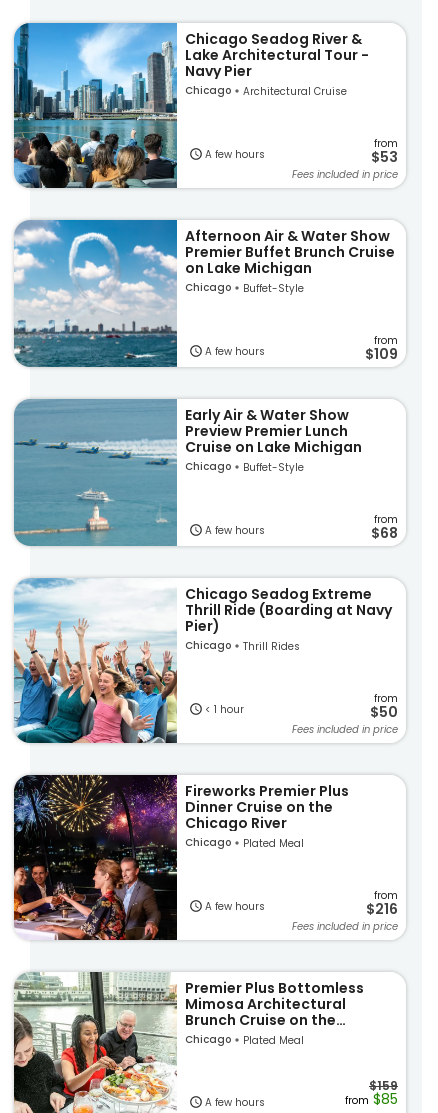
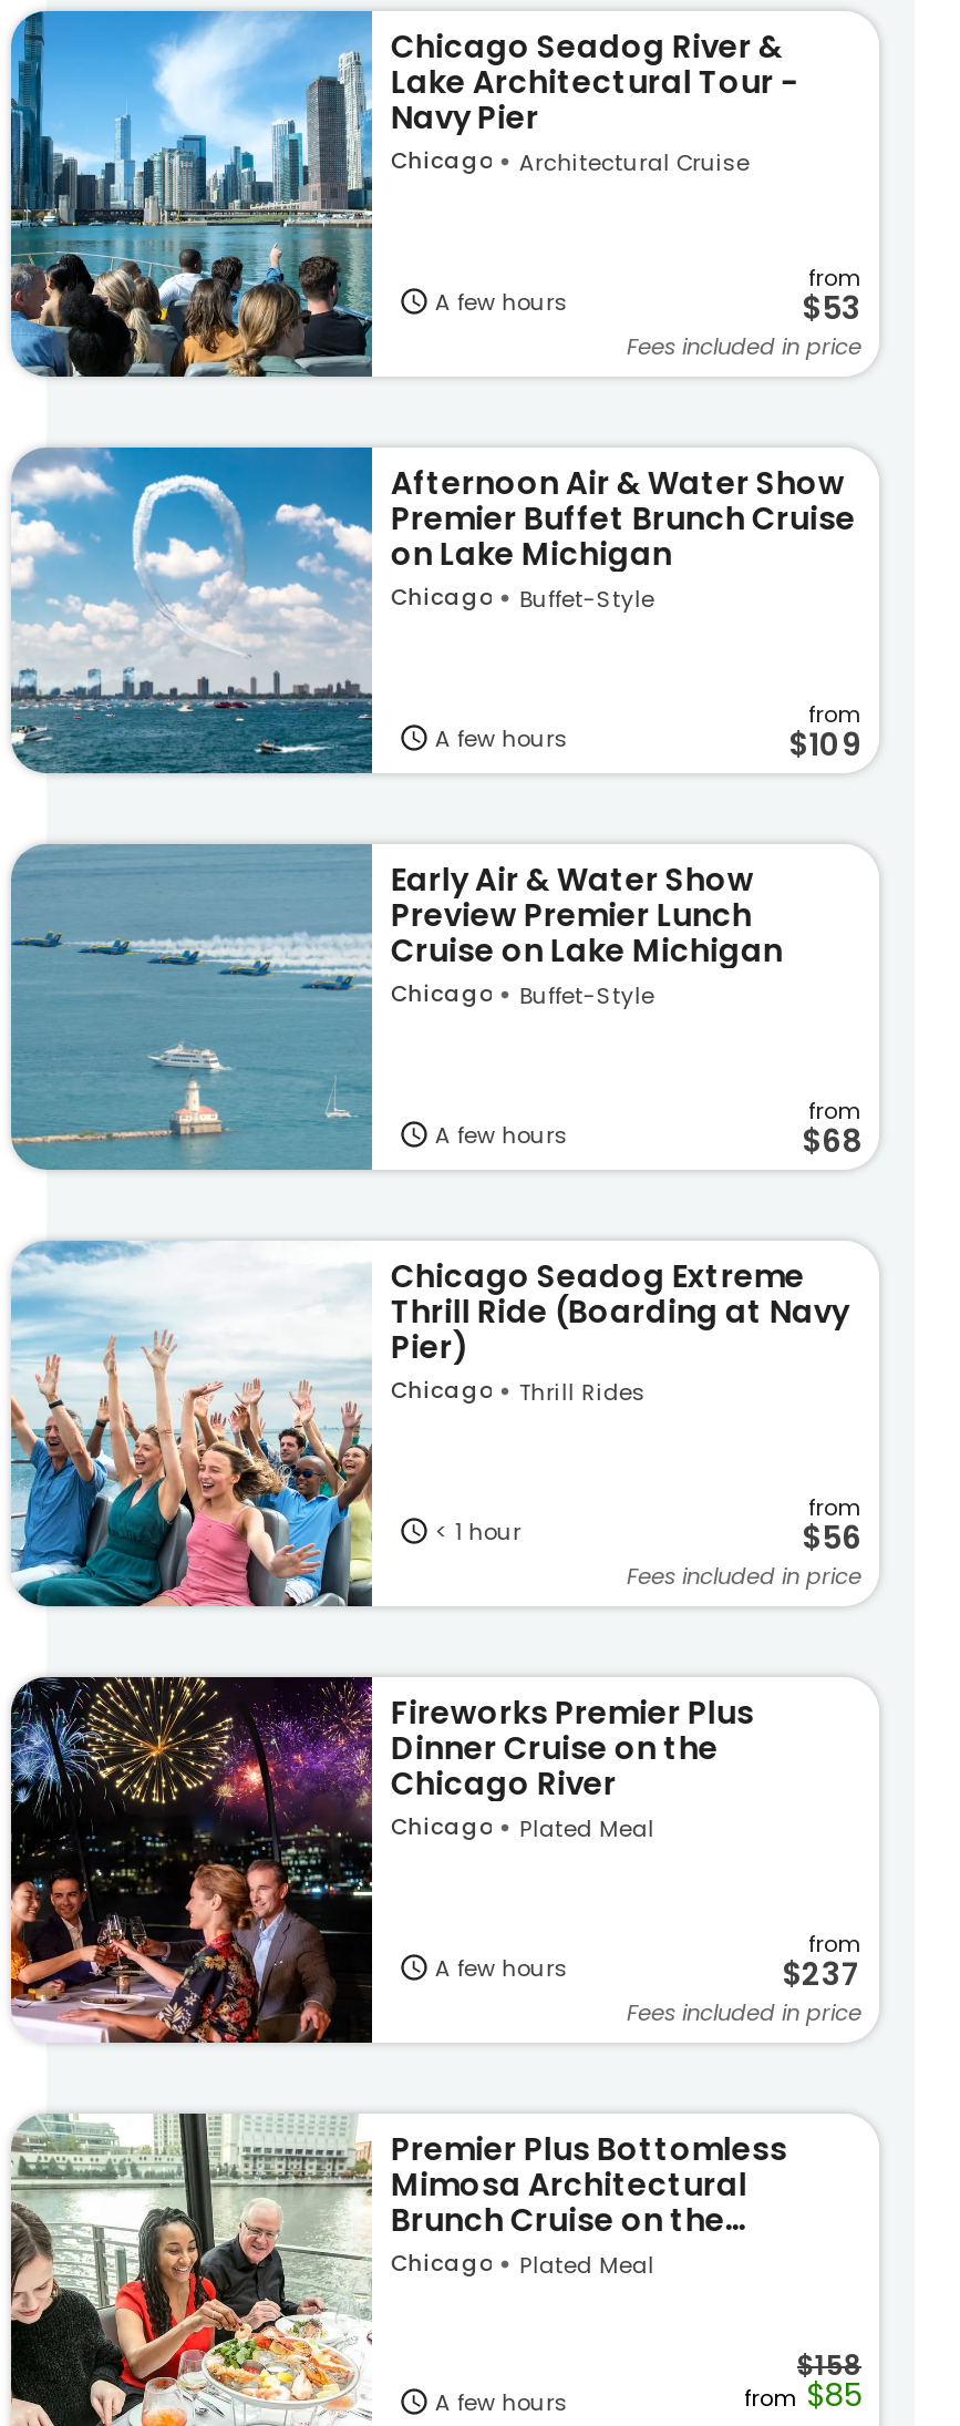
[370,702,398,722] $50 -> [802,1515,861,1559] $56
[366,899,398,919] $216 -> [782,1951,861,1995] $237
[369,1077,398,1094] $159 -> [797,2345,861,2383] $158

